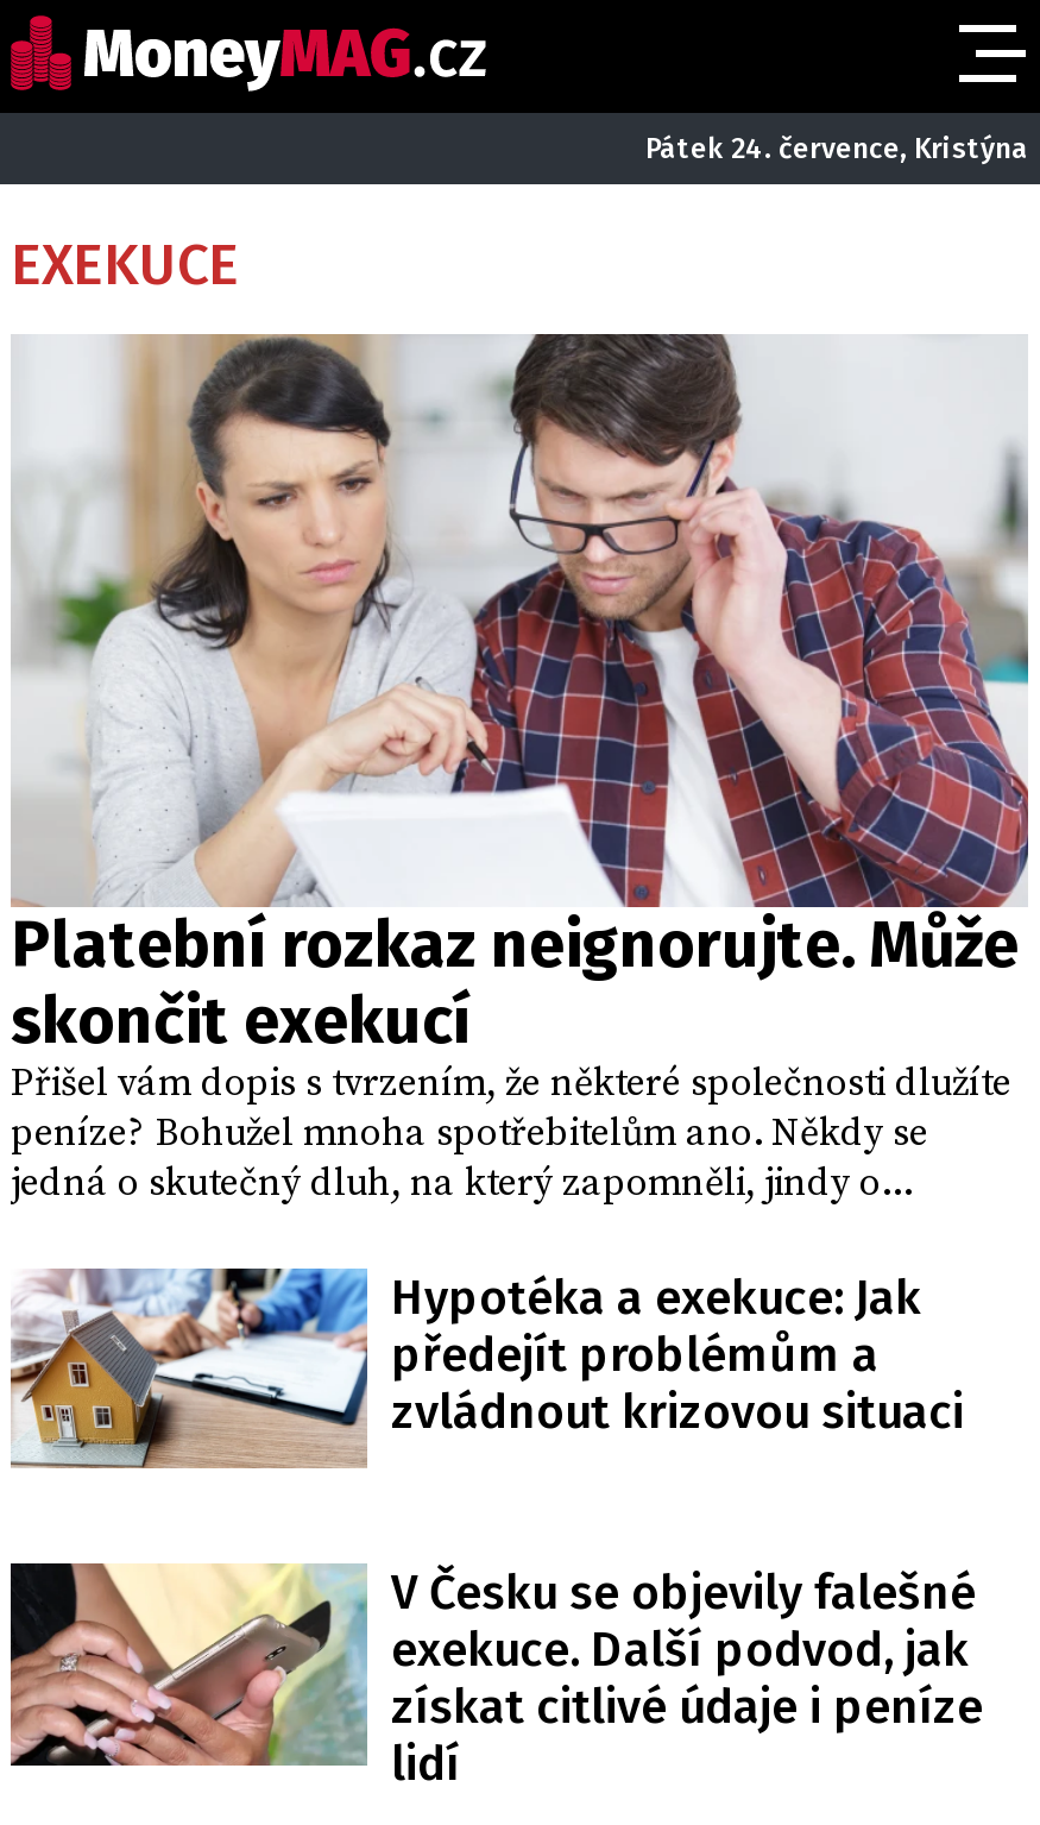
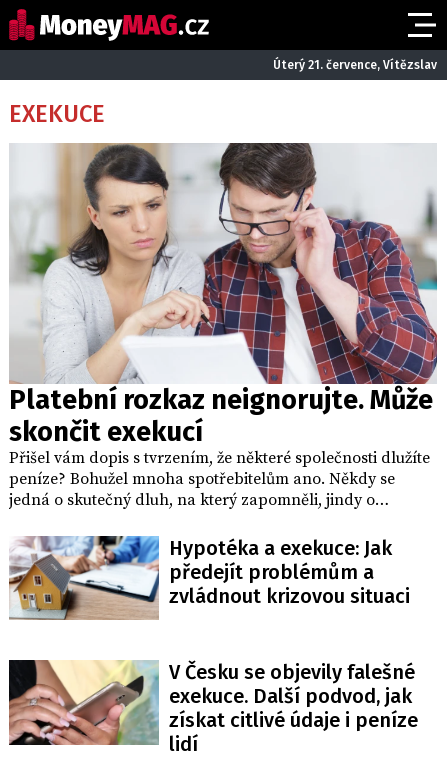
[645,131,1028,164] Pátek 24. července, Kristýna -> [273,57,437,71] Úterý 21. července, Vítězslav

